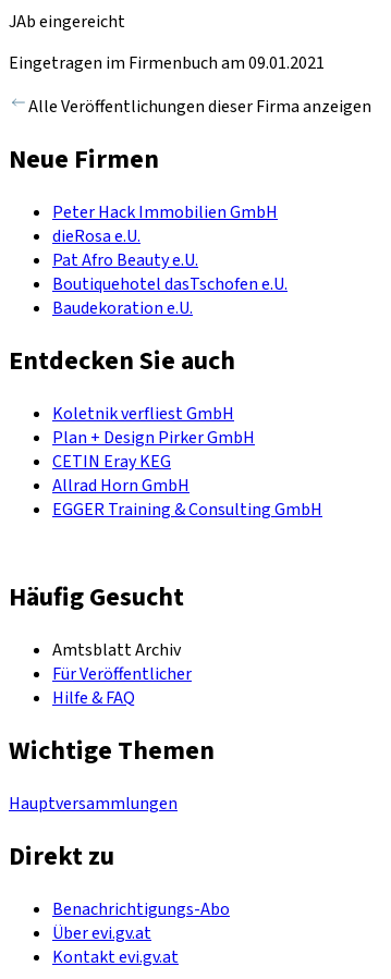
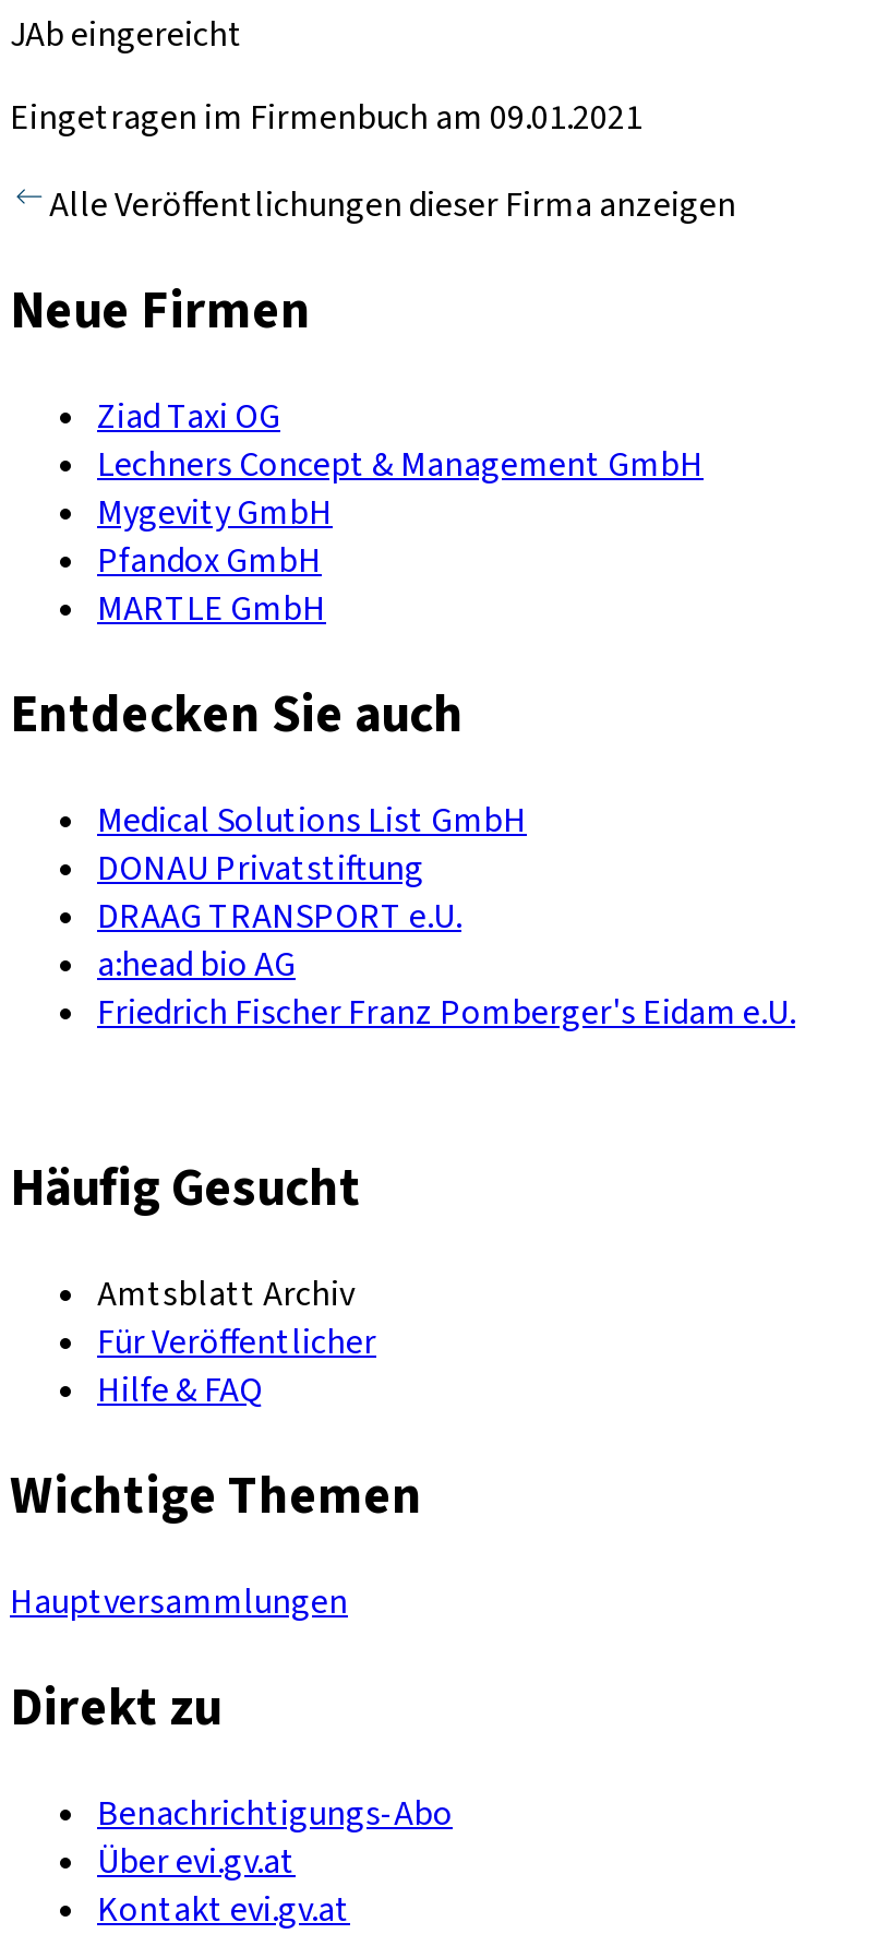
[52,200,288,320] Peter Hack Immobilien GmbH | dieRosa e.U. | Pat Afro Beauty e.U. | Boutiquehotel dasTschofen e.U. | Baudekoration e.U. -> [97,393,704,633] Ziad Taxi OG | Lechners Concept & Management GmbH | Mygevity GmbH | Pfandox GmbH | MARTLE GmbH
[52,402,322,521] Koletnik verfliest GmbH | Plan + Design Pirker GmbH | CETIN Eray KEG | Allrad Horn GmbH | EGGER Training & Consulting GmbH -> [97,796,795,1036] Medical Solutions List GmbH | DONAU Privatstiftung | DRAAG TRANSPORT e.U. | a:head bio AG | Friedrich Fischer Franz Pomberger's Eidam e.U.

